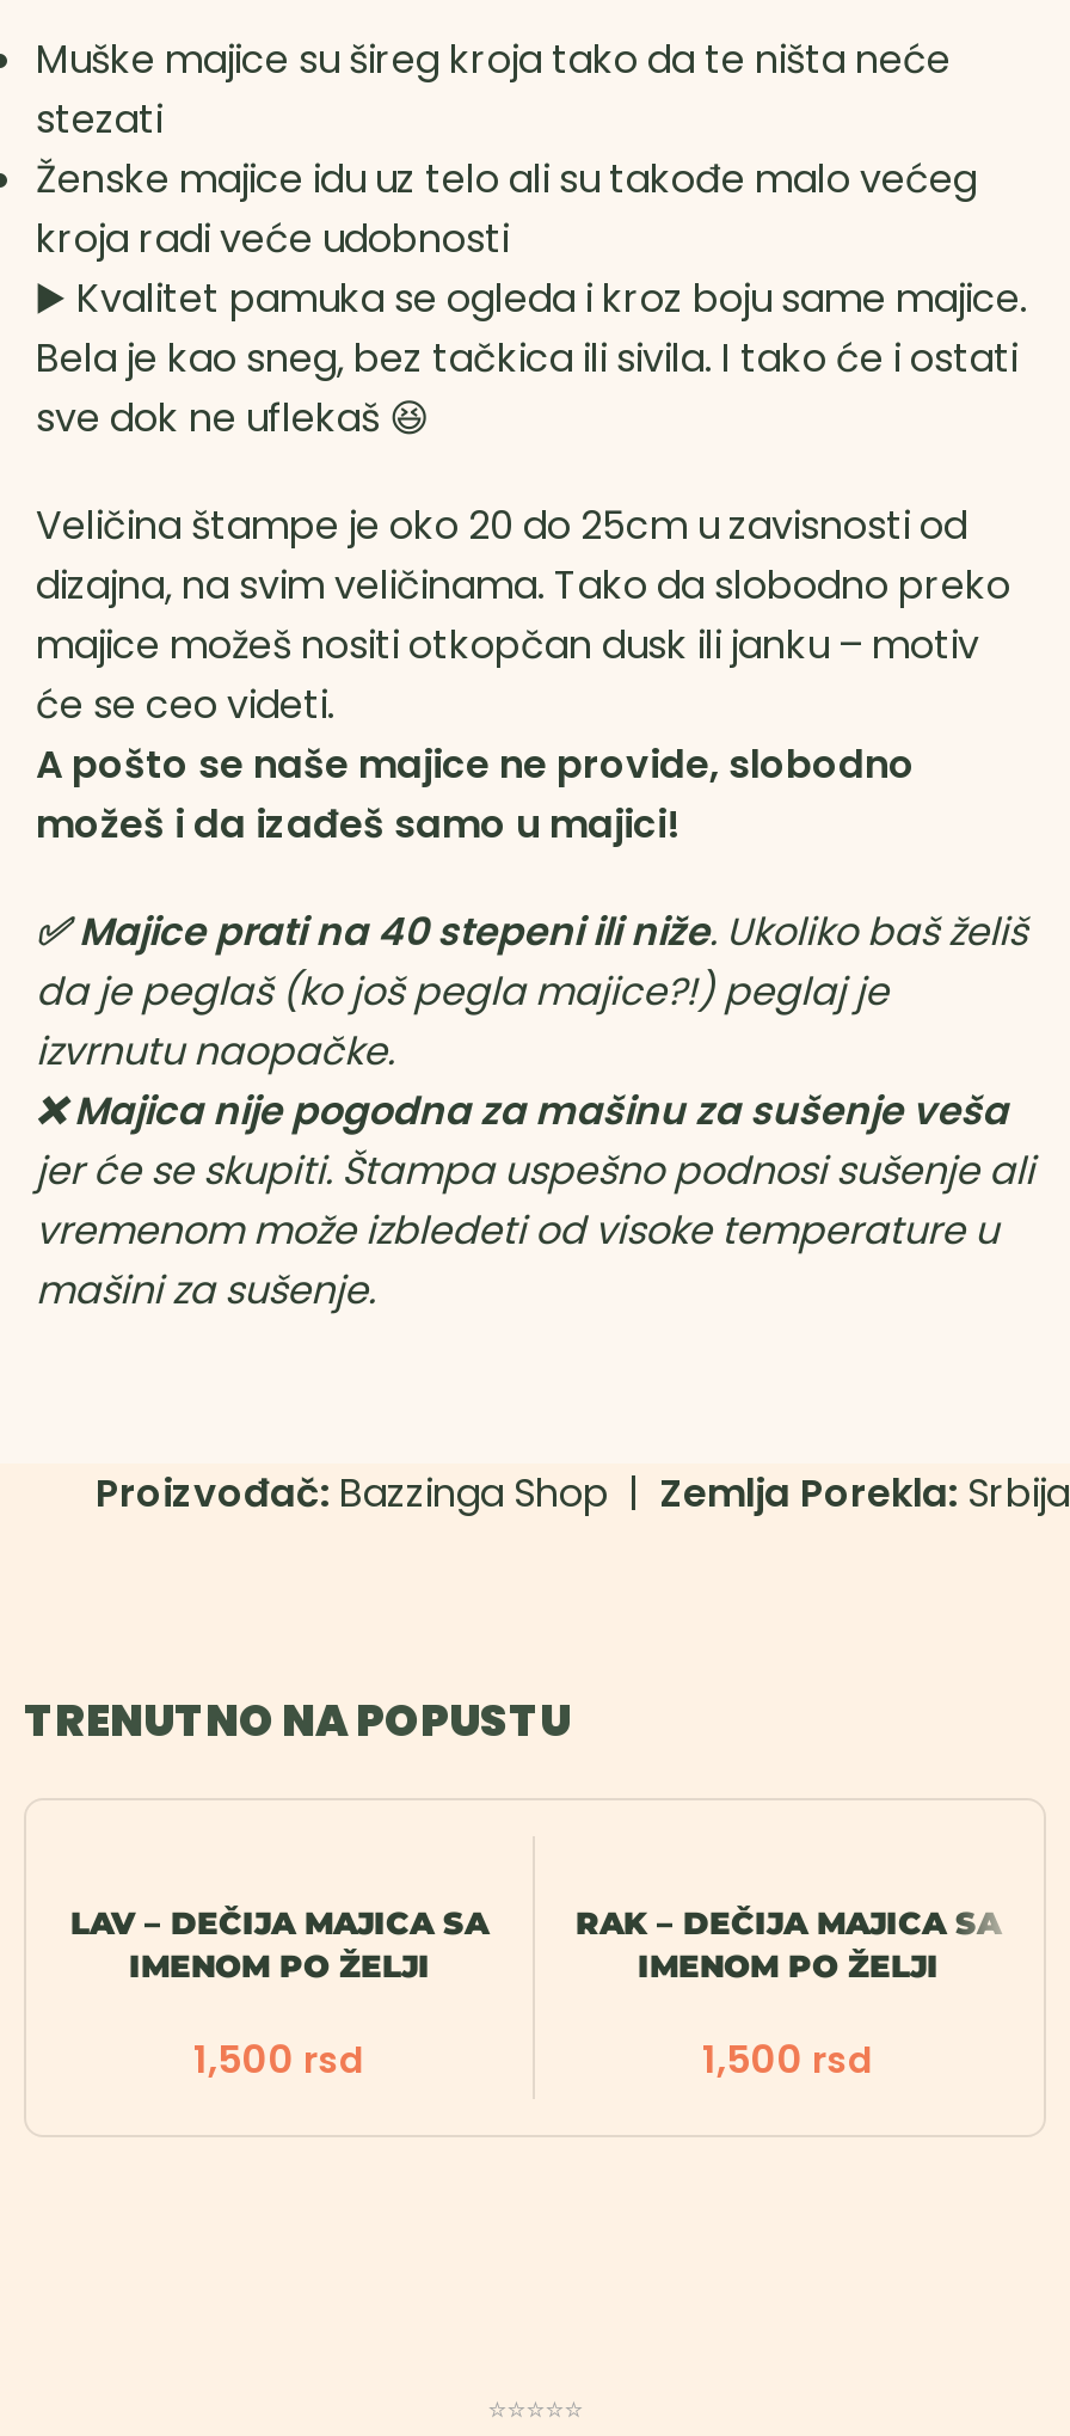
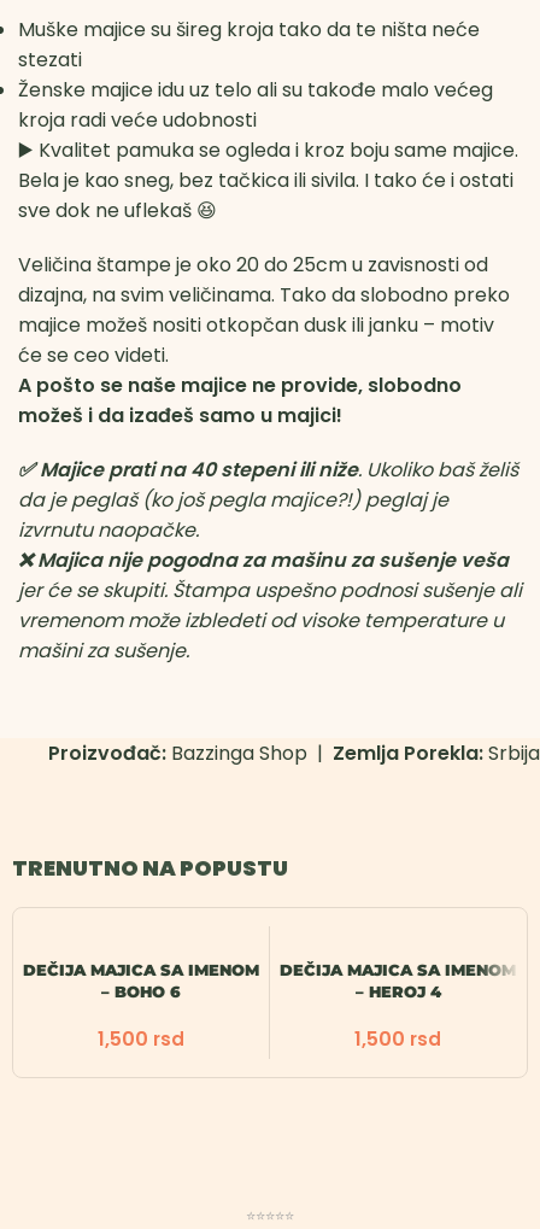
[70,1904,488,1985] LAV – DEČIJA MAJICA SA | IMENOM PO ŽELJI -> [23,960,259,1001] DEČIJA MAJICA SA IMENOM | – BOHO 6
[576,1904,1001,1985] RAK – DEČIJA MAJICA SA | IMENOM PO ŽELJI -> [280,960,516,1001] DEČIJA MAJICA SA IMENOM | – HEROJ 4

